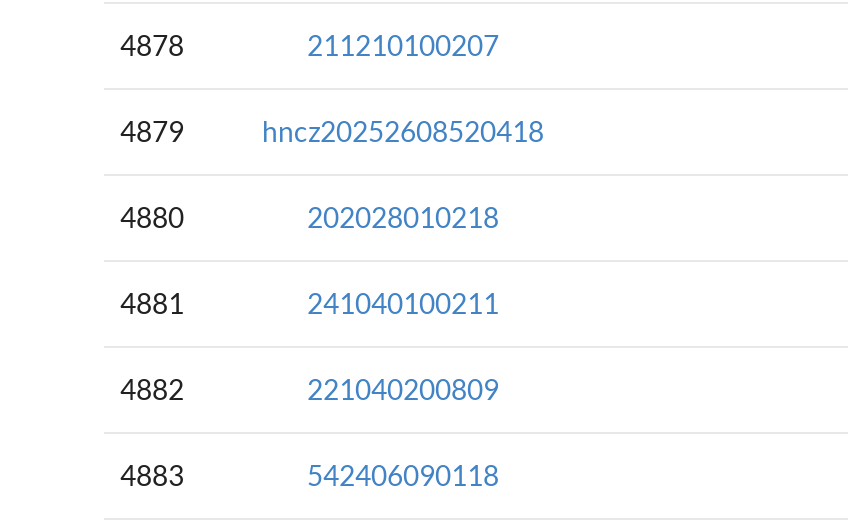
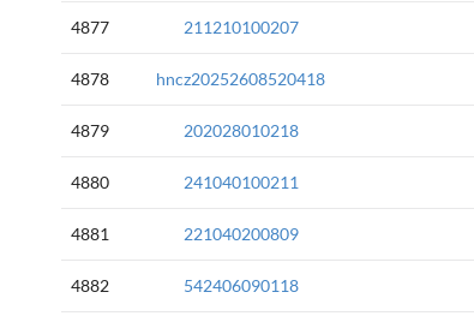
[120,28,184,62] 4878 -> [71,17,109,37] 4877
[120,114,184,148] 4879 -> [71,68,109,89] 4878
[120,200,184,234] 4880 -> [71,120,109,140] 4879
[120,286,184,320] 4881 -> [71,172,109,192] 4880
[120,372,184,406] 4882 -> [71,223,109,244] 4881
[120,458,184,492] 4883 -> [71,275,109,295] 4882

